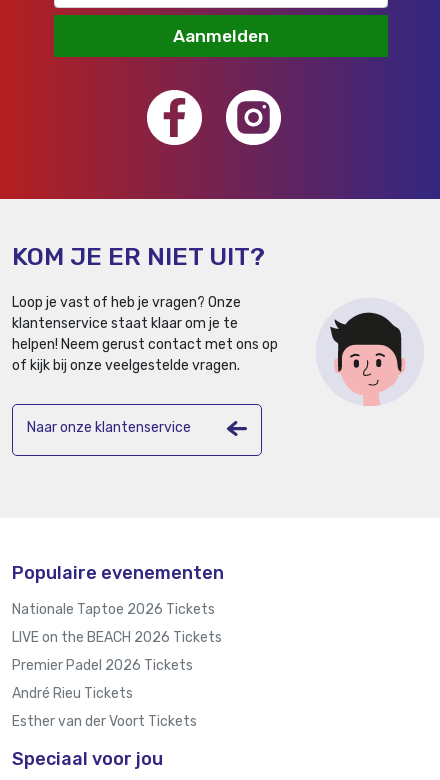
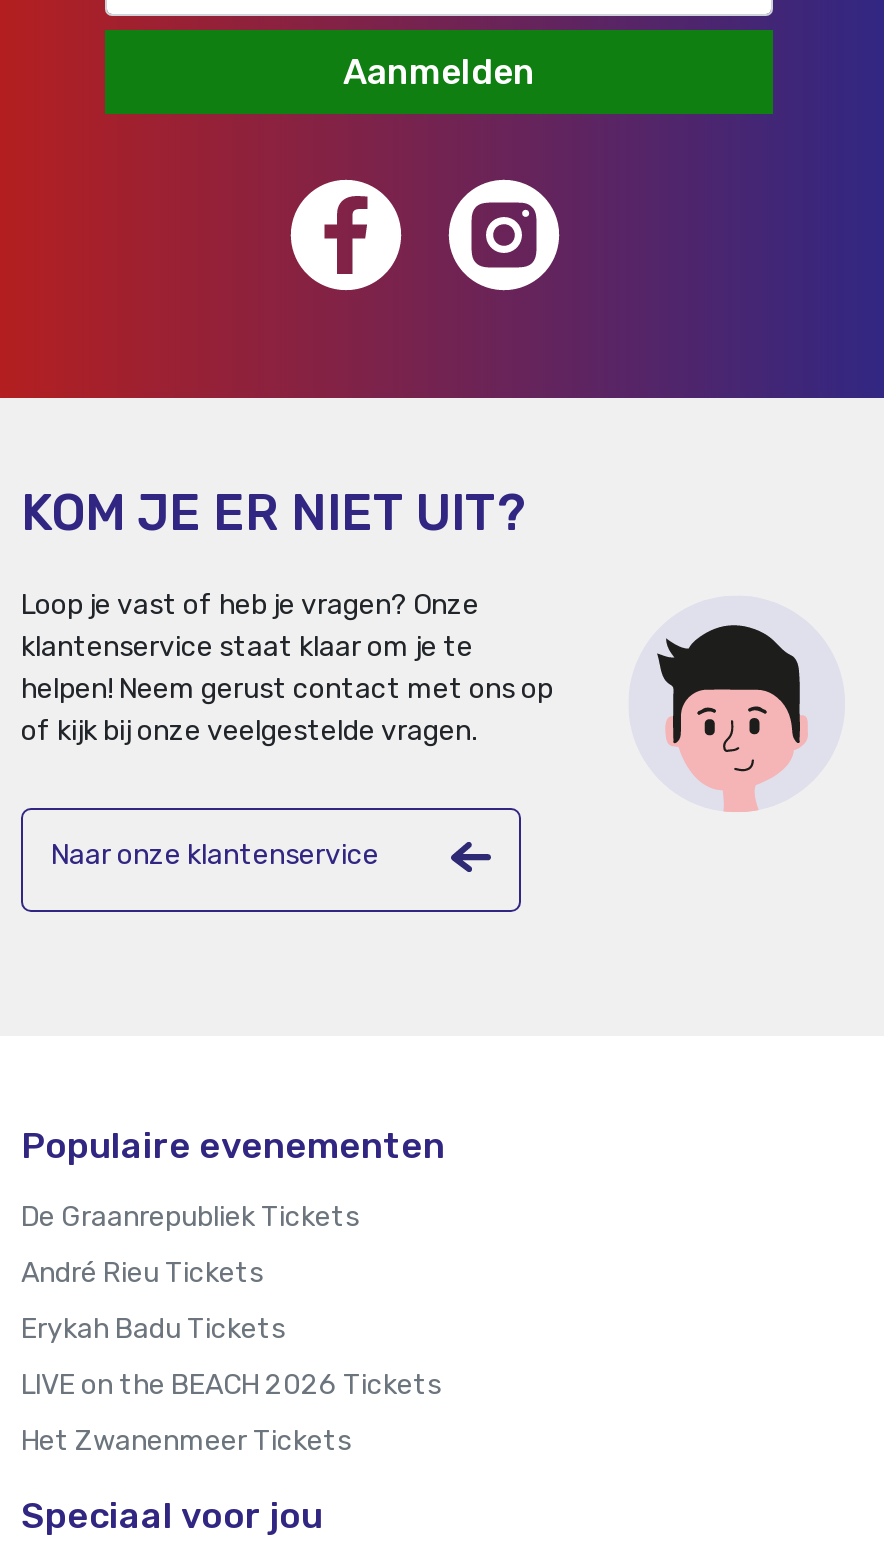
[12,600,215,617] Nationale Taptoe 2026 Tickets -> [21,1201,359,1347] De Graanrepubliek Tickets | Erykah Badu Tickets
moved [12,628,222,645] -> [21,1369,441,1403]: LIVE on the BEACH 2026 Tickets
[12,656,197,729] Premier Padel 2026 Tickets | Esther van der Voort Tickets -> [21,1425,351,1459] Het Zwanenmeer Tickets
moved [12,684,133,701] -> [21,1257,263,1291]: André Rieu Tickets

